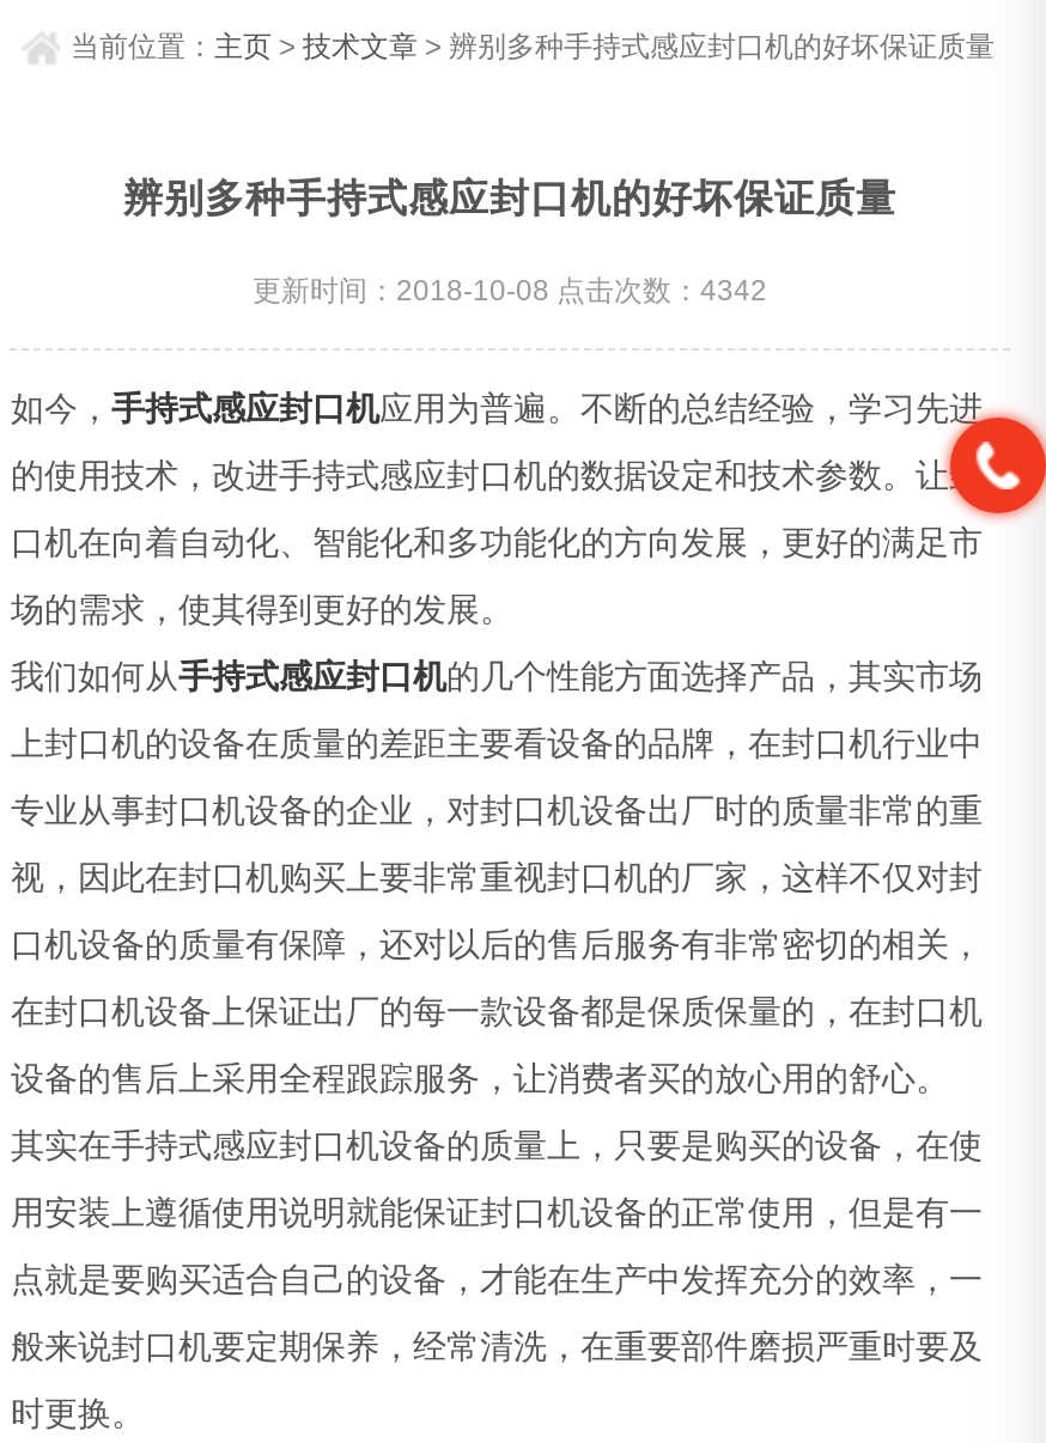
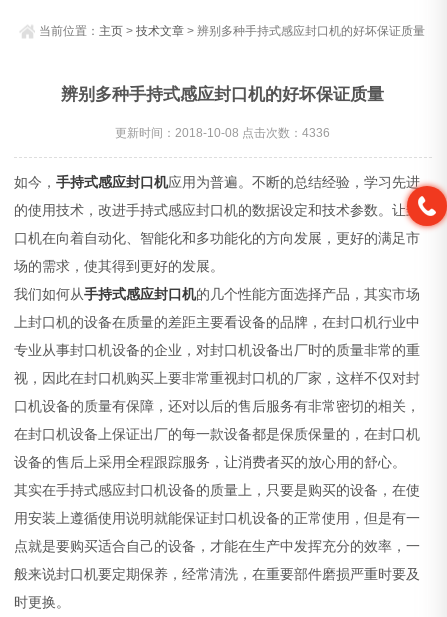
[253,274,767,307] 更新时间：2018-10-08 点击次数：4342 -> [115,126,330,140] 更新时间：2018-10-08 点击次数：4336

